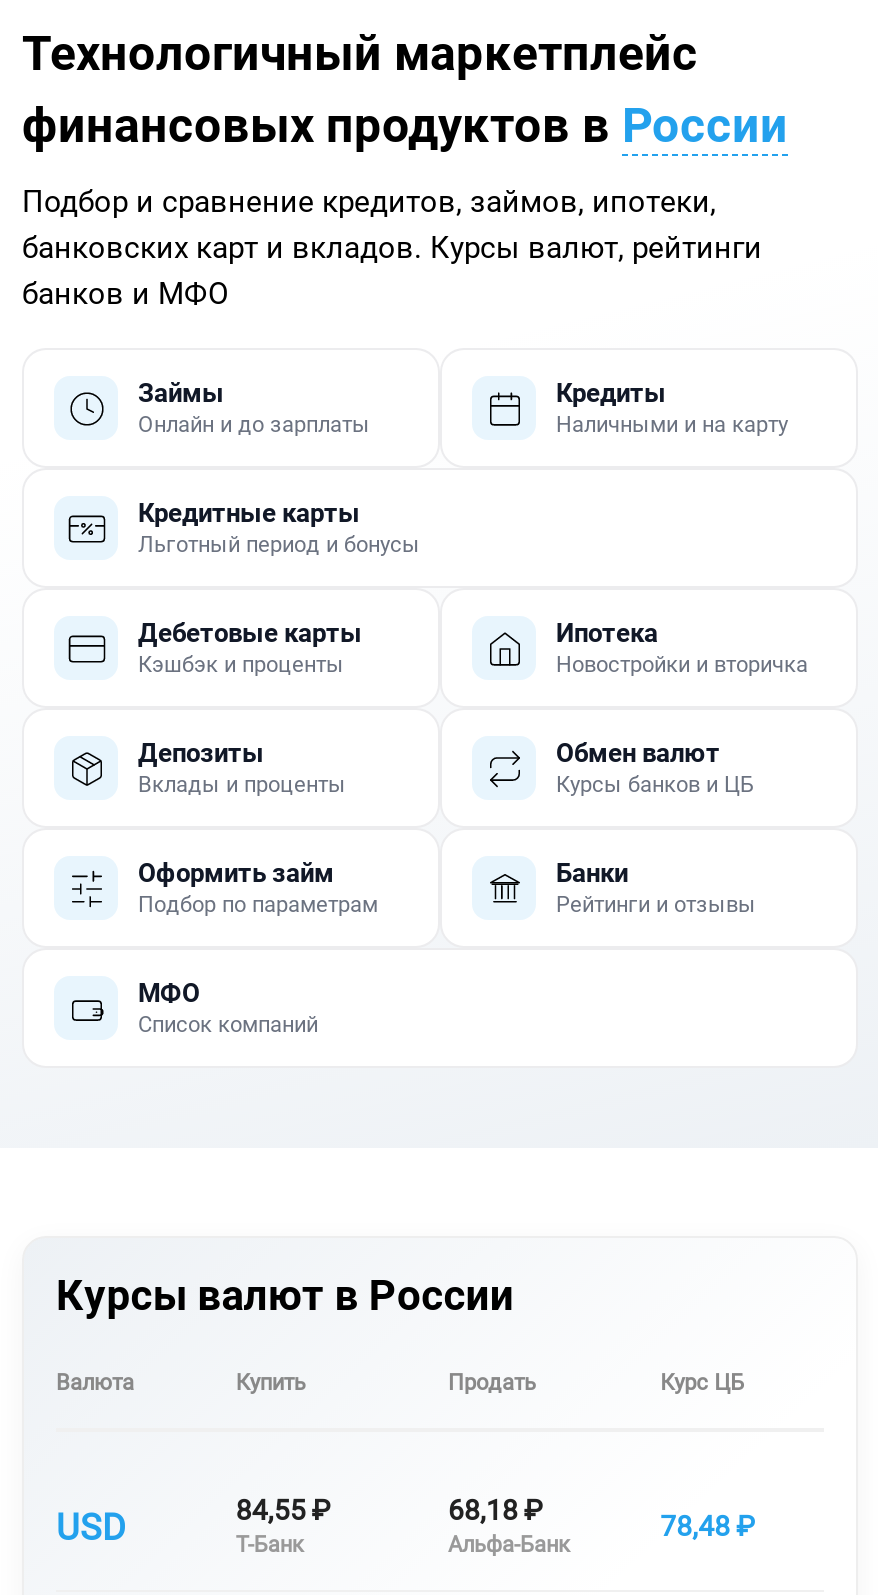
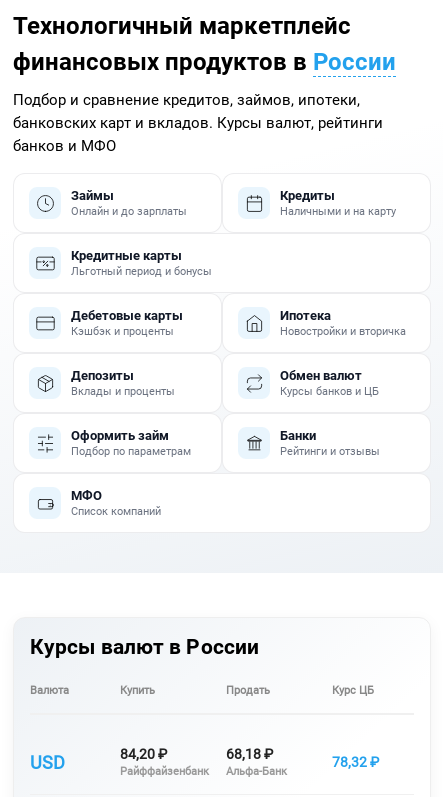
[236,1494,330,1558] 84,55 ₽ | Т-Банк -> [120,746,209,778] 84,20 ₽ | Райффайзенбанк
[660,1510,754,1542] 78,48 ₽ -> [332,754,379,770] 78,32 ₽

